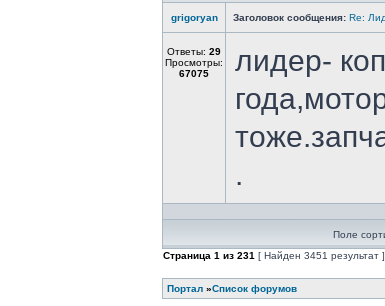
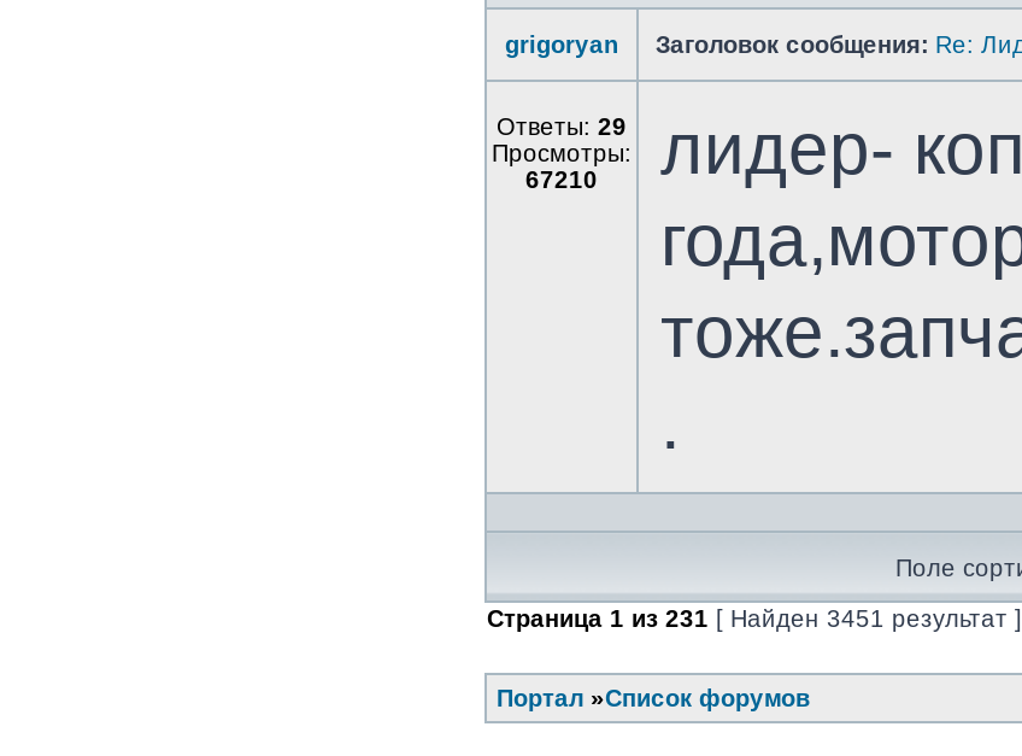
[179,68,209,79] 67075 -> [525,166,598,193] 67210

